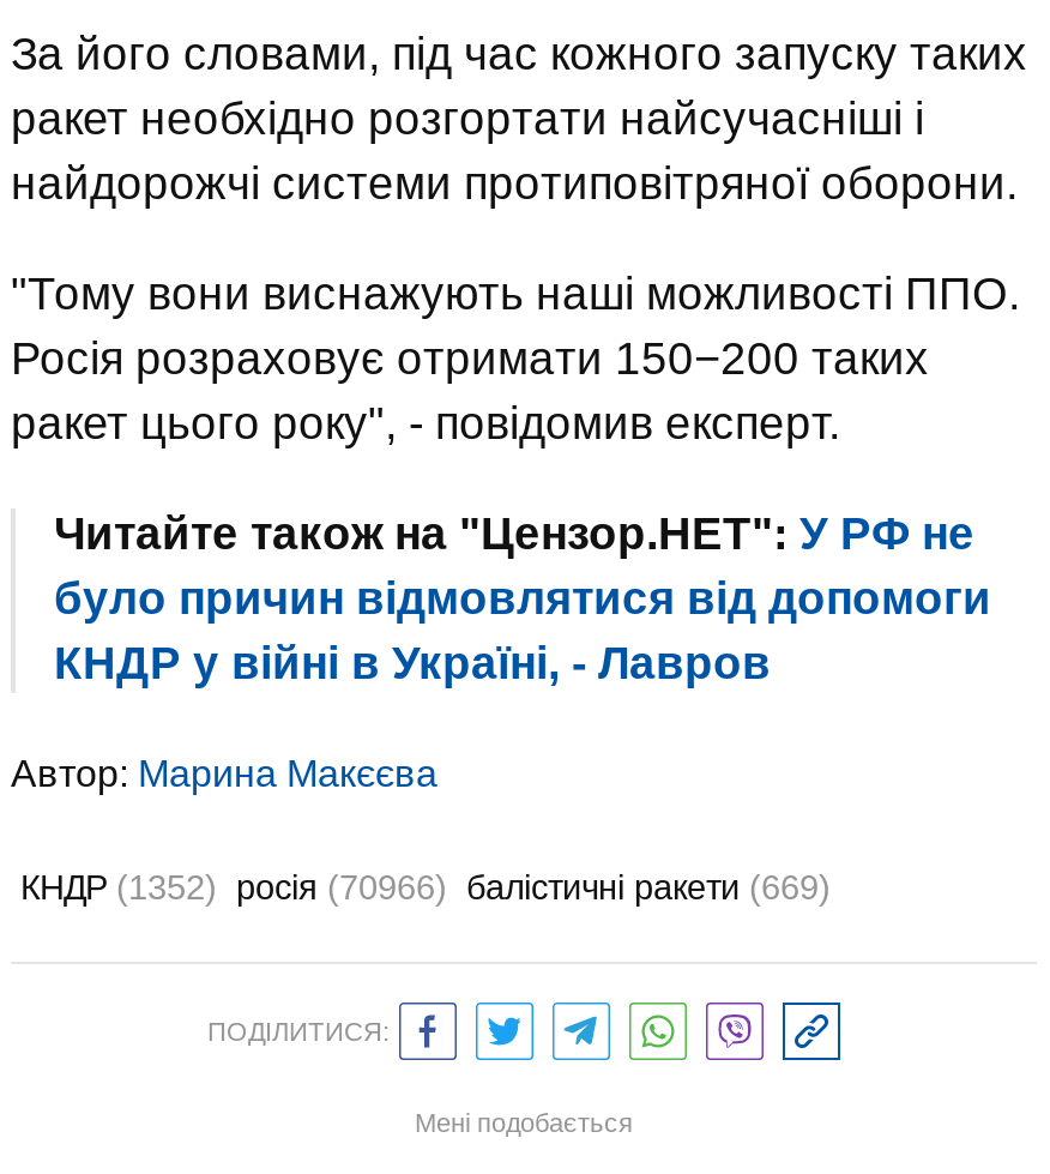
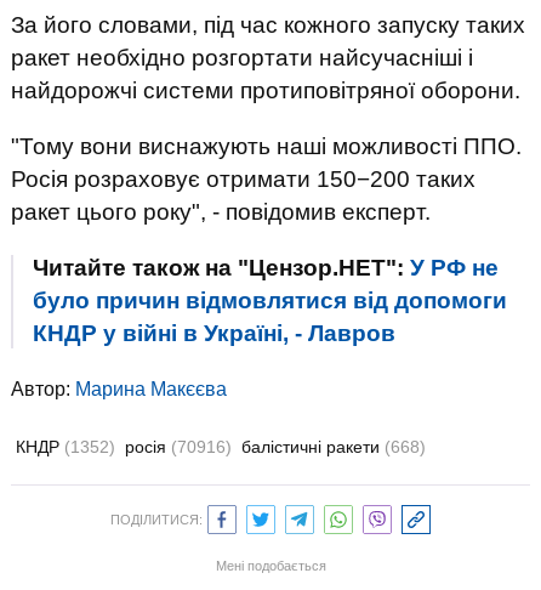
[20,868,831,907] КНДР (1352) росія (70966) балістичні ракети (669) -> [16,437,426,456] КНДР (1352) росія (70916) балістичні ракети (668)

